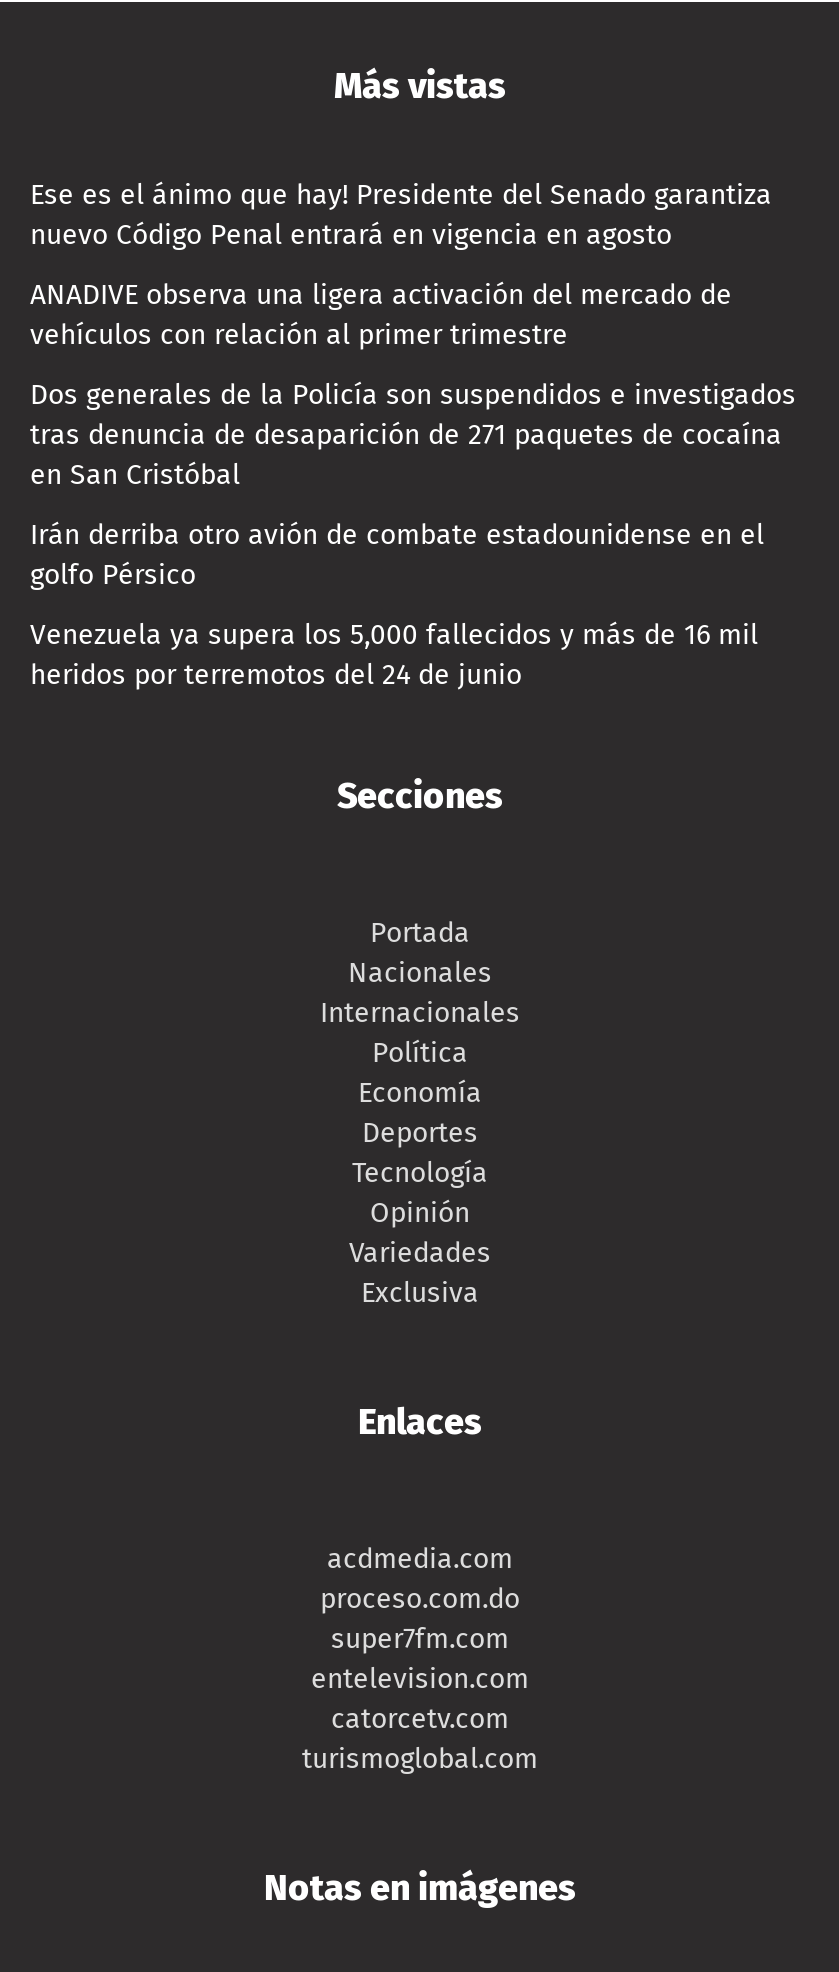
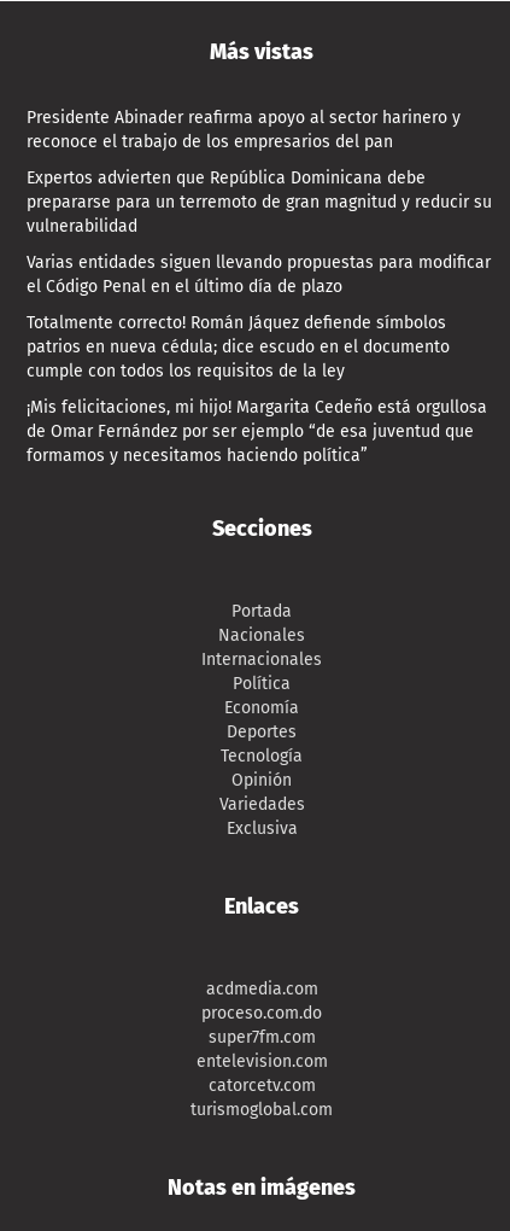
[30,179,772,253] Ese es el ánimo que hay! Presidente del Senado garantiza | nuevo Código Penal entrará en vigencia en agosto -> [27,108,461,153] Presidente Abinader reafirma apoyo al sector harinero y | reconoce el trabajo de los empresarios del pan
[30,279,732,353] ANADIVE observa una ligera activación del mercado de | vehículos con relación al primer trimestre -> [27,168,492,237] Expertos advierten que República Dominicana debe | prepararse para un terremoto de gran magnitud y reducir su | vulnerabilidad
[30,379,796,493] Dos generales de la Policía son suspendidos e investigados | tras denuncia de desaparición de 271 paquetes de cocaína | en San Cristóbal -> [27,253,491,297] Varias entidades siguen llevando propuestas para modificar | el Código Penal en el último día de plazo
[30,519,764,593] Irán derriba otro avión de combate estadounidense en el | golfo Pérsico -> [27,313,450,382] Totalmente correcto! Román Jáquez defiende símbolos | patrios en nueva cédula; dice escudo en el documento | cumple con todos los requisitos de la ley
[30,619,758,693] Venezuela ya supera los 5,000 fallecidos y más de 16 mil | heridos por terremotos del 24 de junio -> [27,398,487,466] ¡Mis felicitaciones, mi hijo! Margarita Cedeño está orgullosa | de Omar Fernández por ser ejemplo “de esa juventud que | formamos y necesitamos haciendo política”

